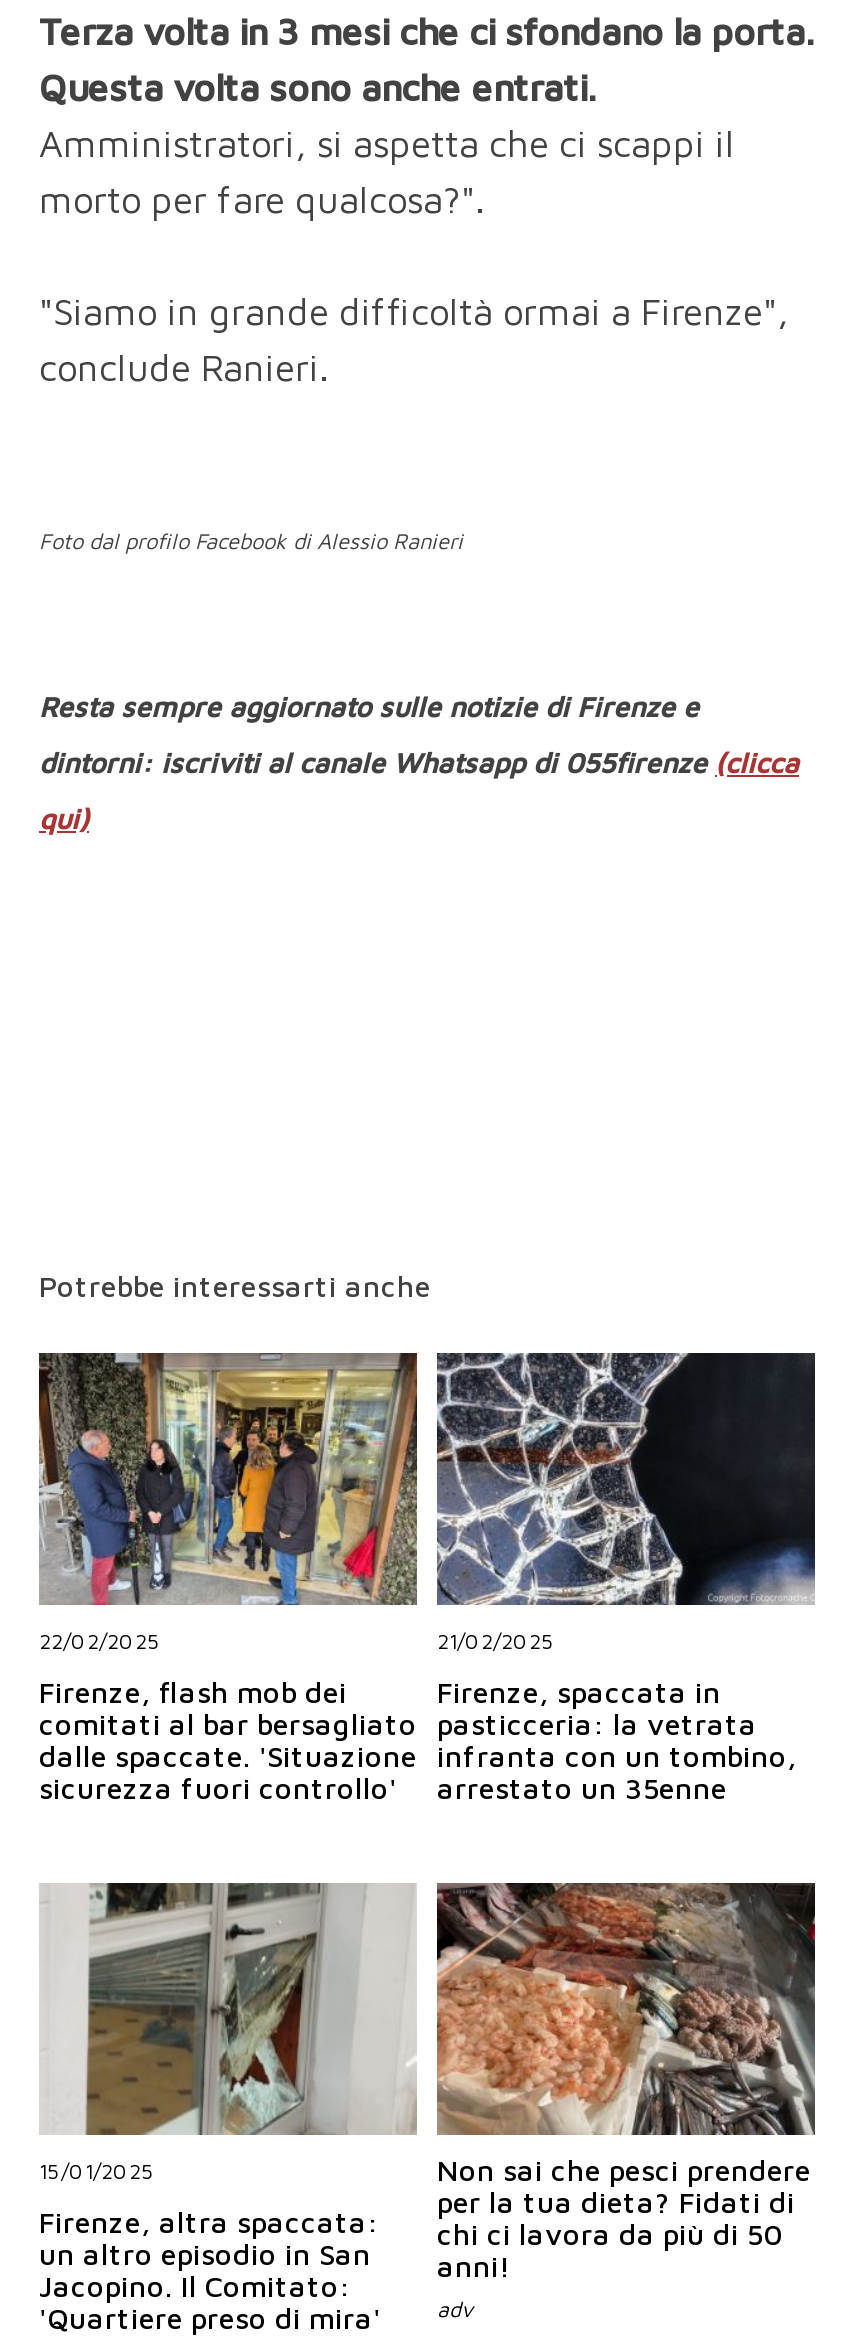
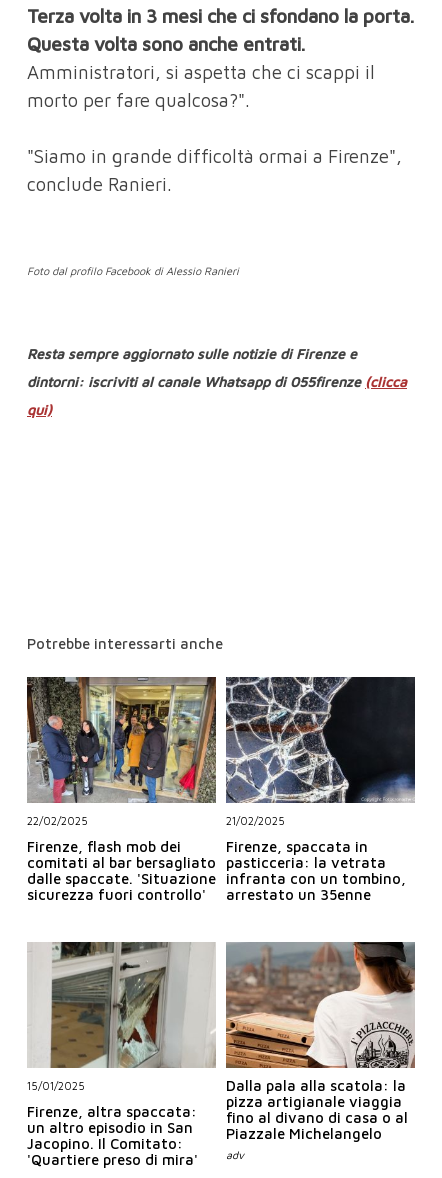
[437,1881,817,2283] [image] | Non sai che pesci prendere | per la tua dieta? Fidati di | chi ci lavora da più di 50 | anni! -> [226,941,416,1142] [image] | Dalla pala alla scatola: la | pizza artigianale viaggia | fino al divano di casa o al | Piazzale Michelangelo

